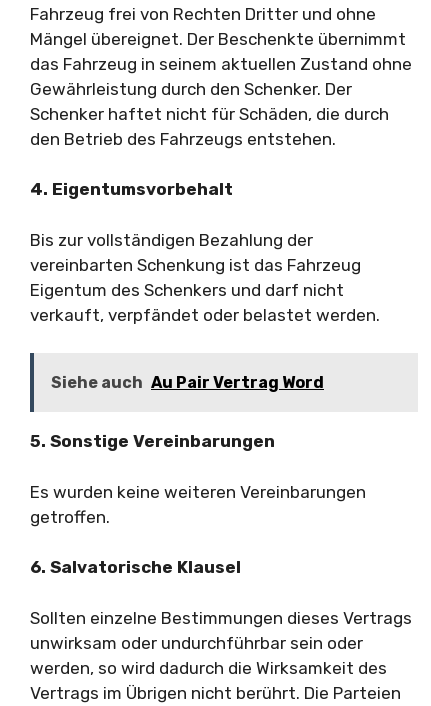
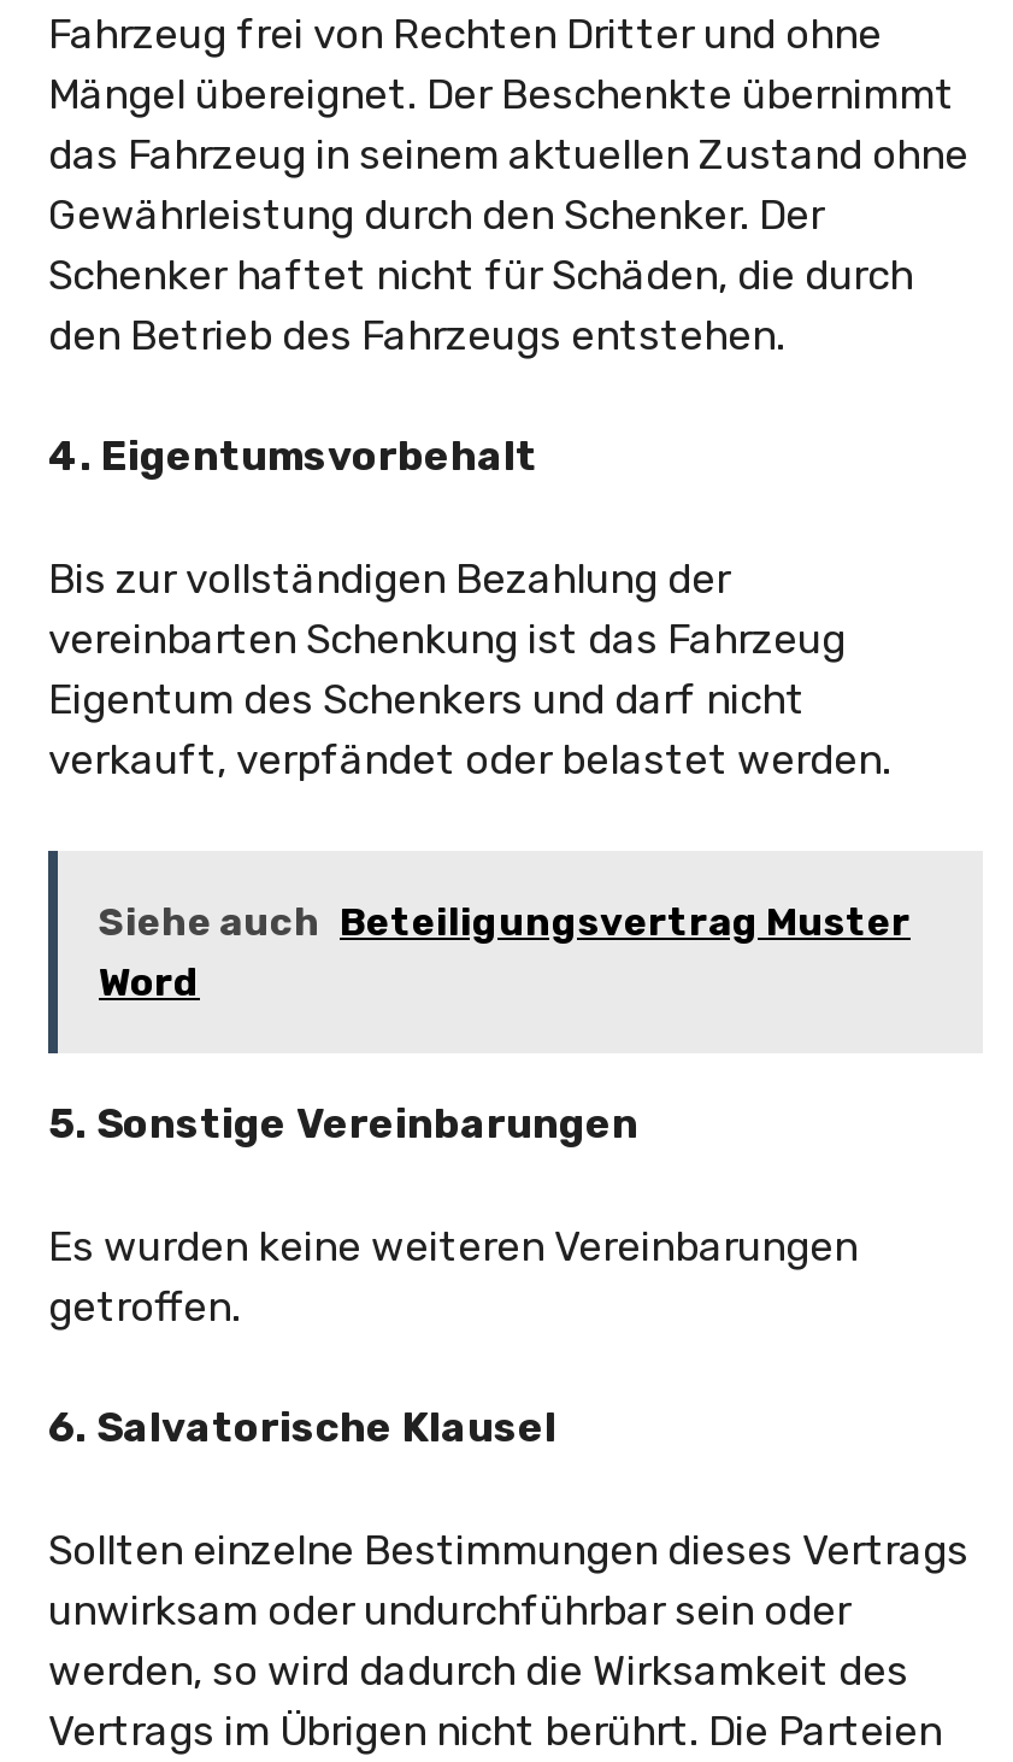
[51,373,324,392] Siehe auch Au Pair Vertrag Word -> [99,899,911,1005] Siehe auch Beteiligungsvertrag Muster | Word

